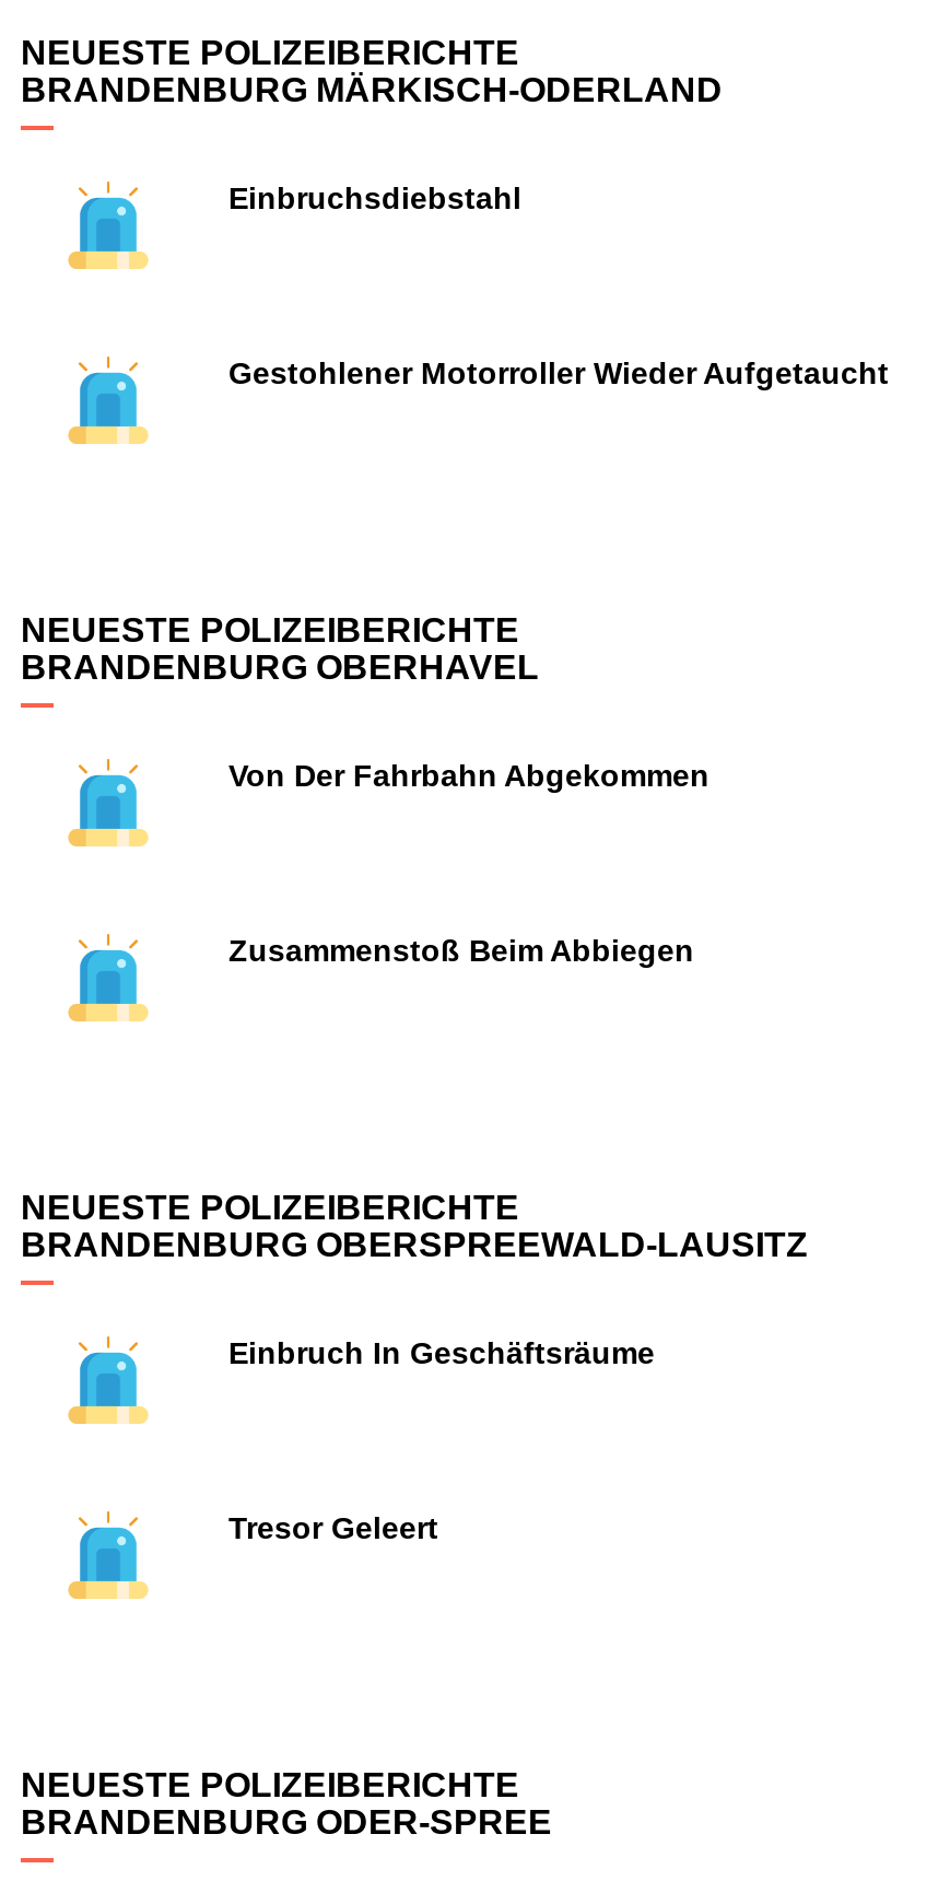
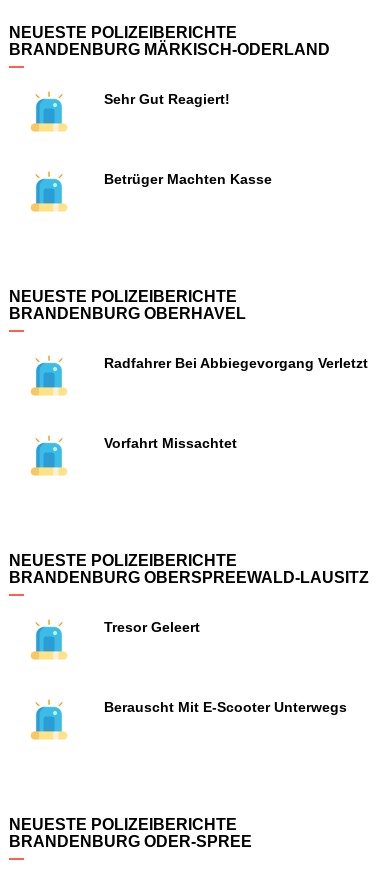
[228,180,521,215] Einbruchsdiebstahl -> [104,91,230,107] Sehr Gut Reagiert!
[228,355,889,390] Gestohlener Motorroller Wieder Aufgetaucht -> [104,171,272,187] Betrüger Machten Kasse
[228,758,709,793] Von Der Fahrbahn Abgekommen -> [104,355,368,371] Radfahrer Bei Abbiegevorgang Verletzt
[228,933,694,968] Zusammenstoß Beim Abbiegen -> [104,435,237,451] Vorfahrt Missachtet
[228,1335,655,1370] Einbruch In Geschäftsräume -> none
moved [228,1510,438,1545] -> [104,619,200,635]: Tresor Geleert
none -> [104,699,347,715] Berauscht Mit E-Scooter Unterwegs

